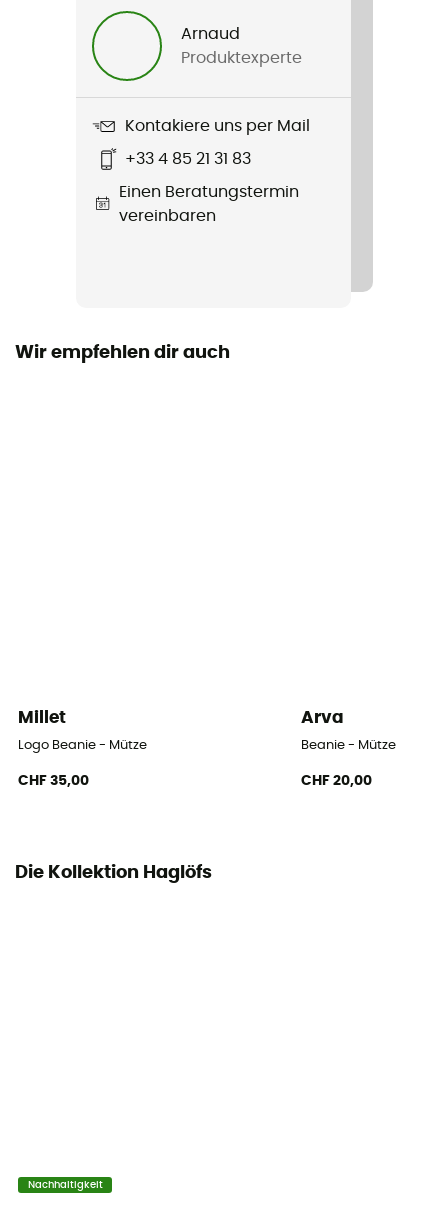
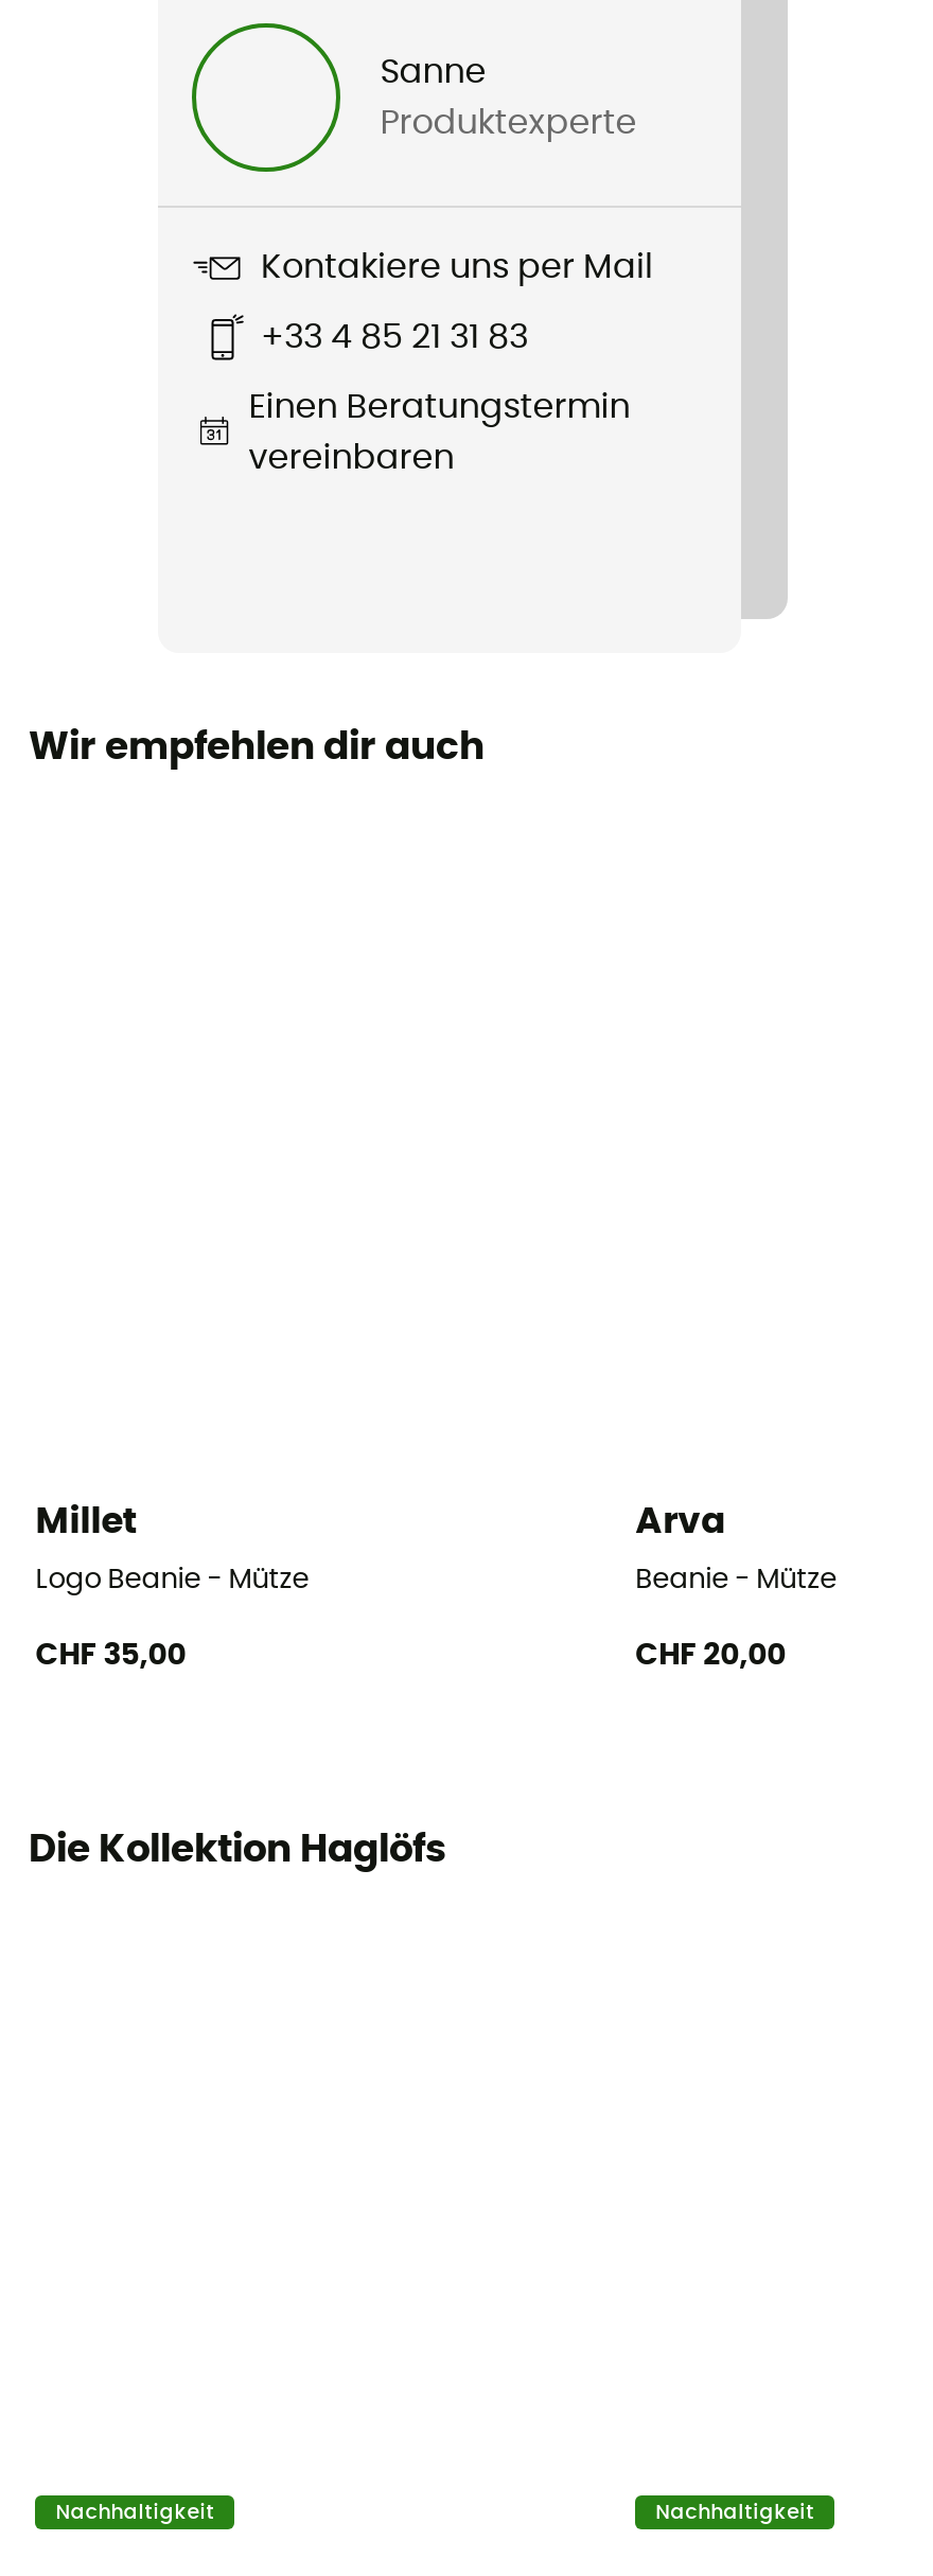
[181,26,240,42] Arnaud -> [380,55,486,89] Sanne
none -> [656,2501,815,2522] Nachhaltigkeit

